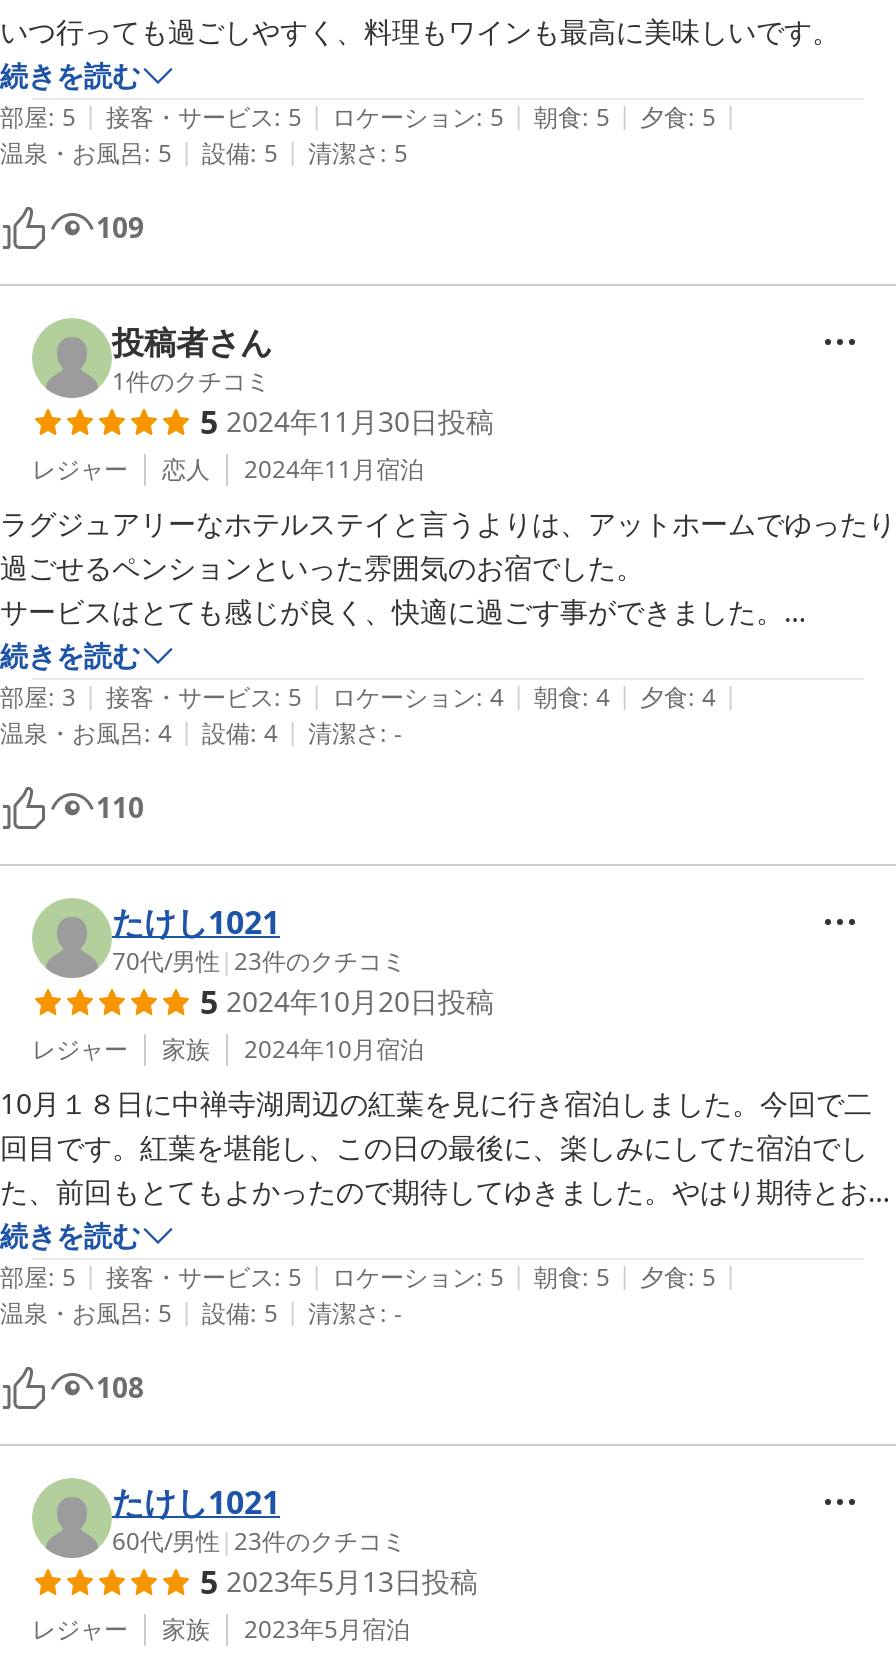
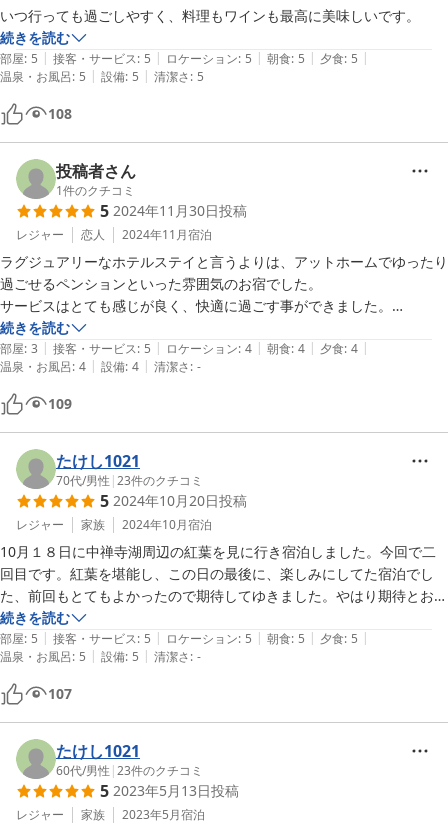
[96,208,144,246] 109 -> [48,104,72,123] 108
[96,788,144,826] 110 -> [48,394,72,413] 109
[96,1368,144,1406] 108 -> [48,684,72,703] 107

